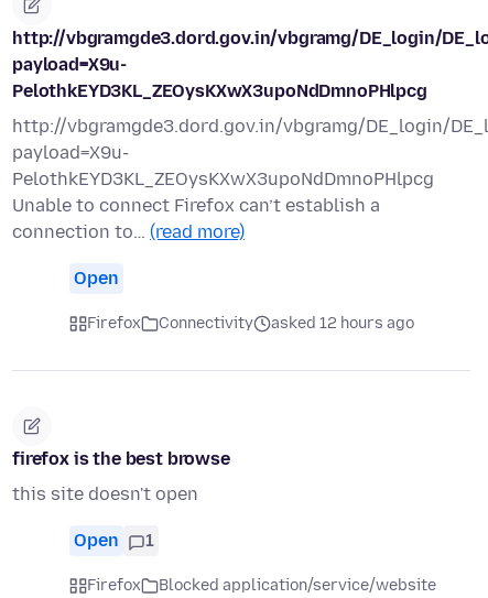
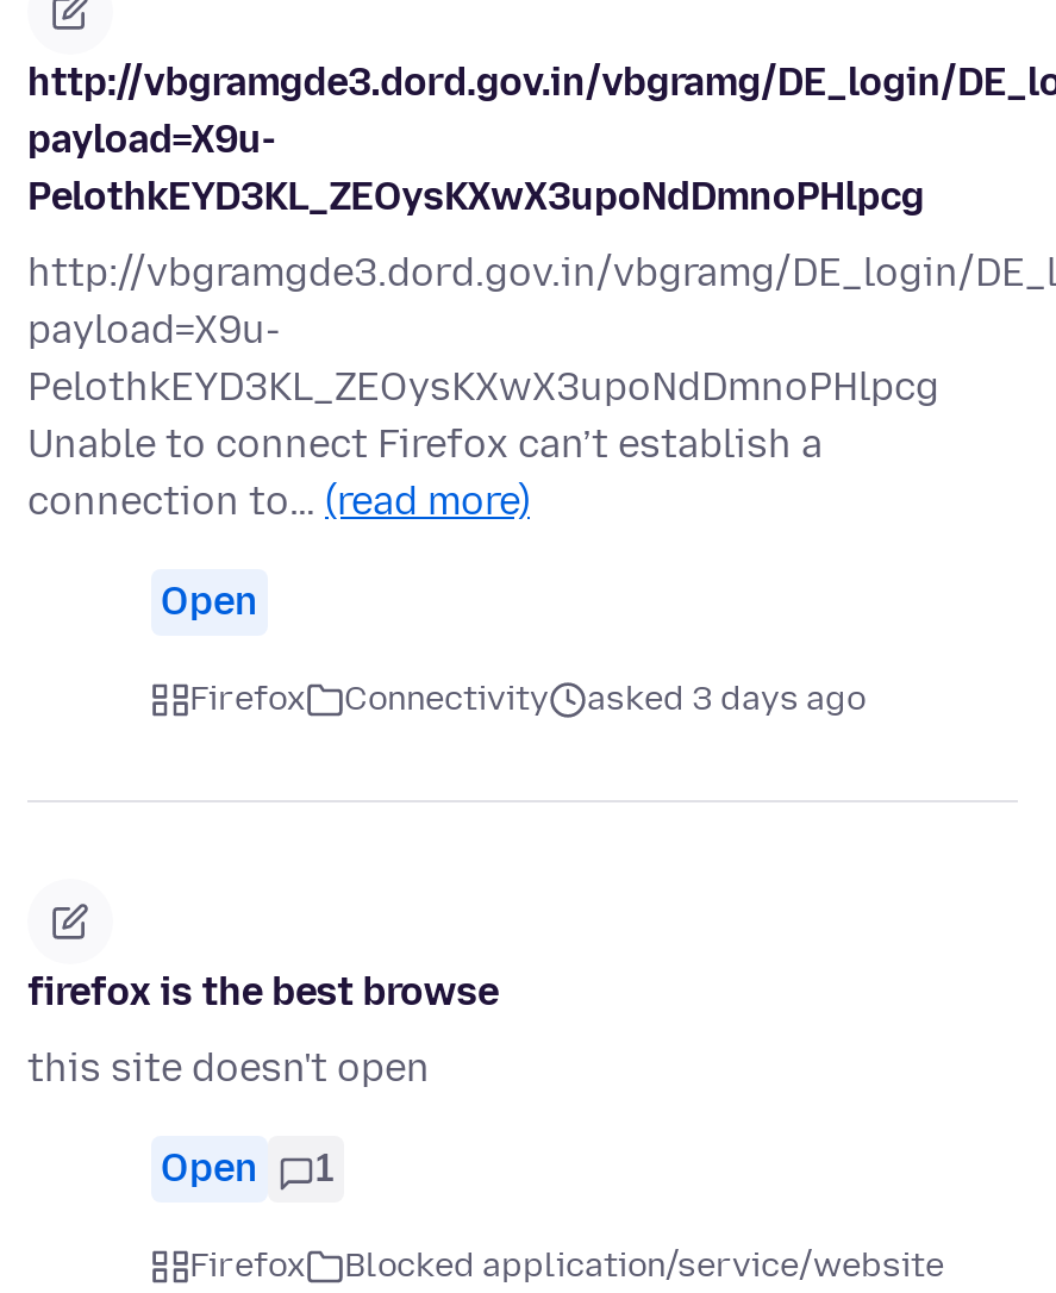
[271,314,414,333] asked 12 hours ago -> [587,680,866,720] asked 3 days ago

